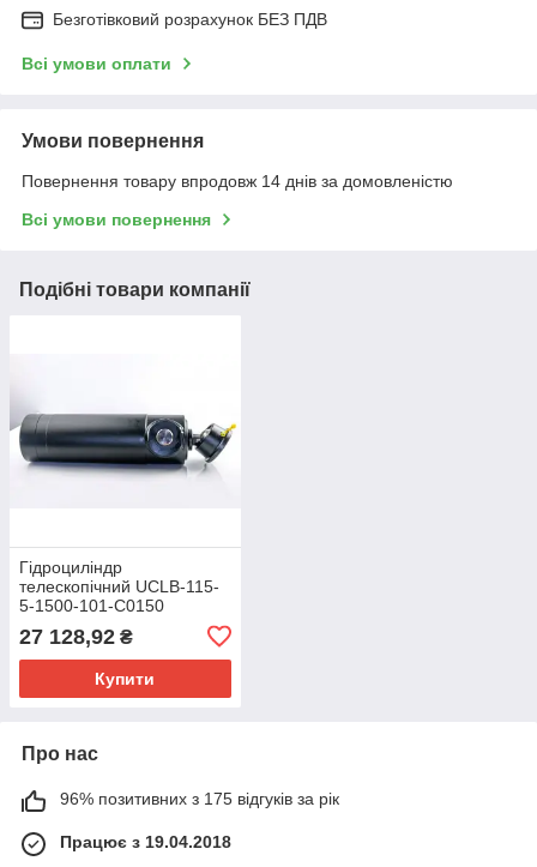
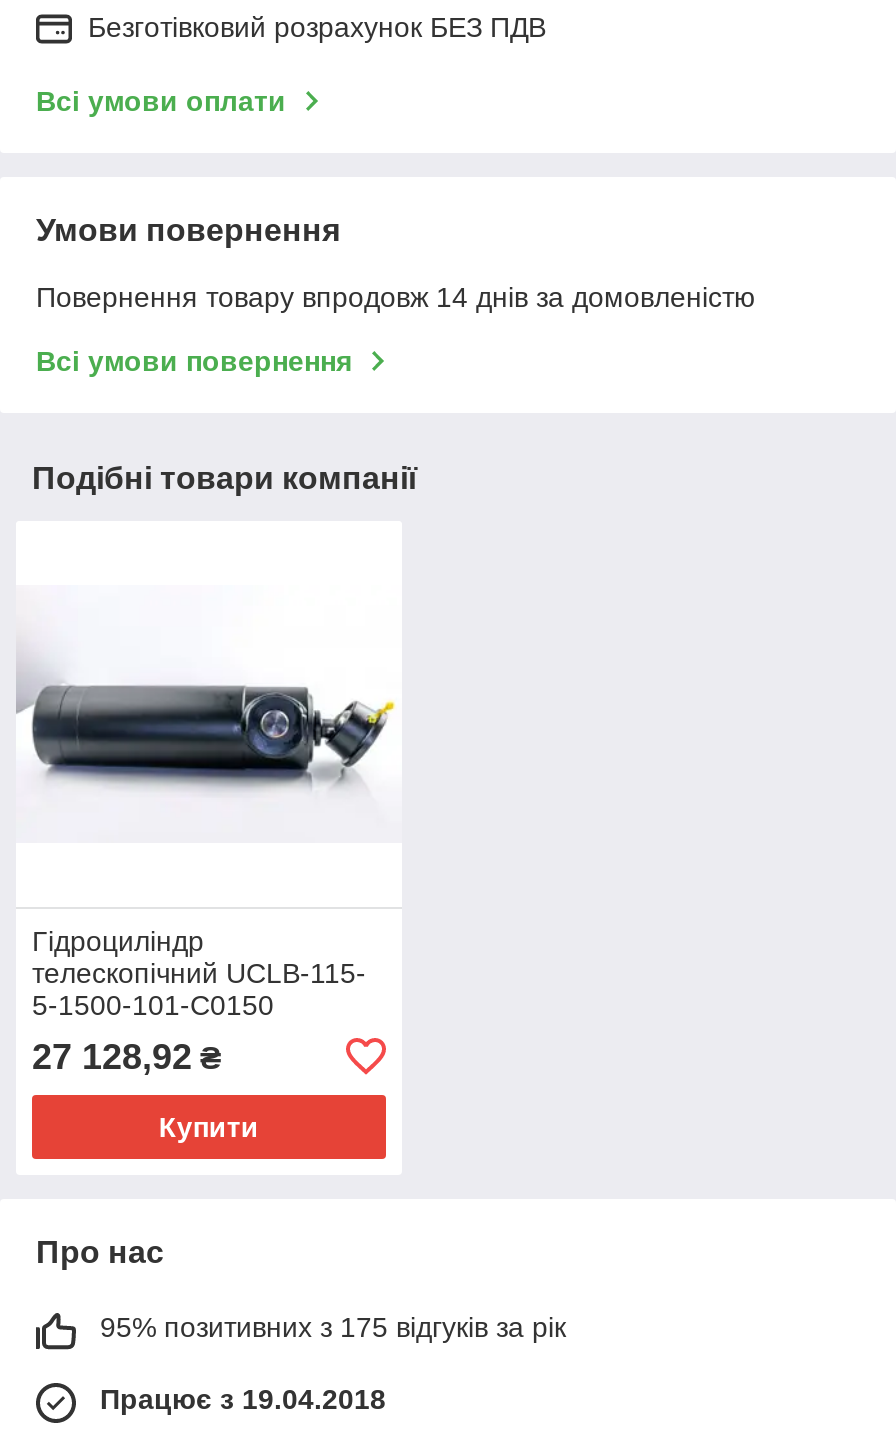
[60,789,339,808] 96% позитивних з 175 відгуків за рік -> [100,1311,566,1343] 95% позитивних з 175 відгуків за рік

